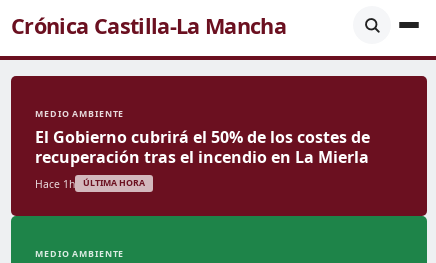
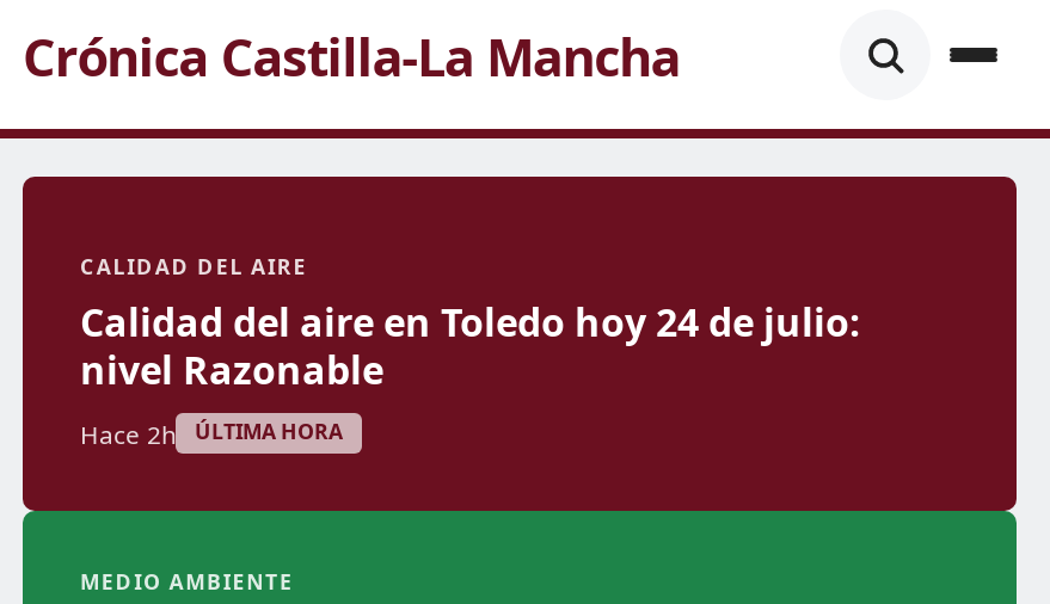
[35,108,370,190] MEDIO AMBIENTE | El Gobierno cubrirá el 50% de los costes de | recuperación tras el incendio en La Mierla | Hace 1h -> [80,253,861,450] CALIDAD DEL AIRE | Calidad del aire en Toledo hoy 24 de julio: | nivel Razonable | Hace 2h

